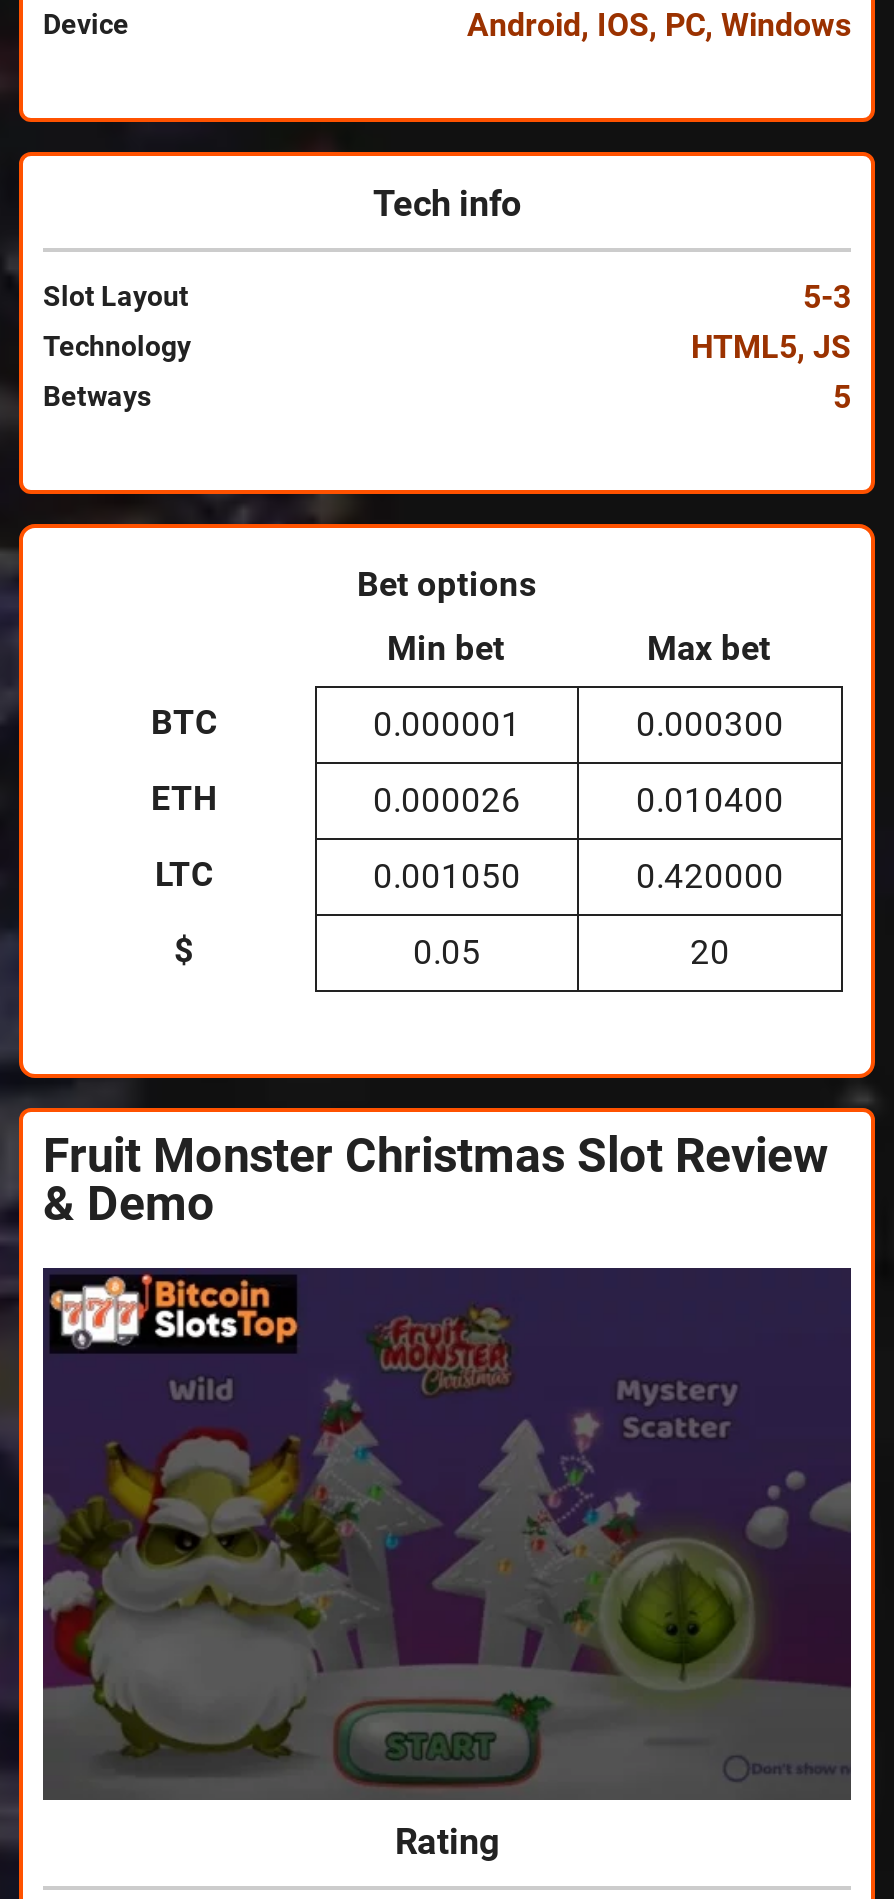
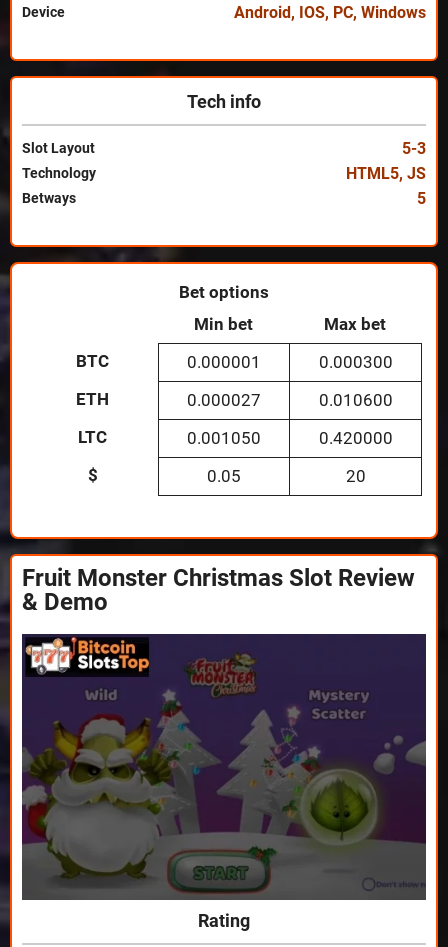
[373,780,521,820] 0.000026 -> [187,390,261,410] 0.000027
[636,780,784,820] 0.010400 -> [318,390,392,410] 0.010600

